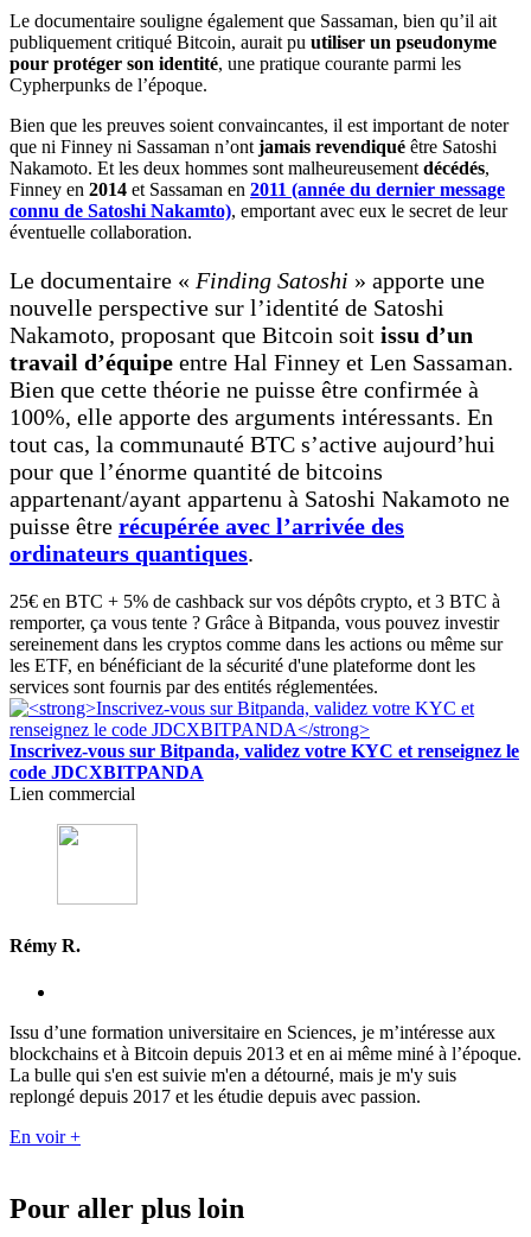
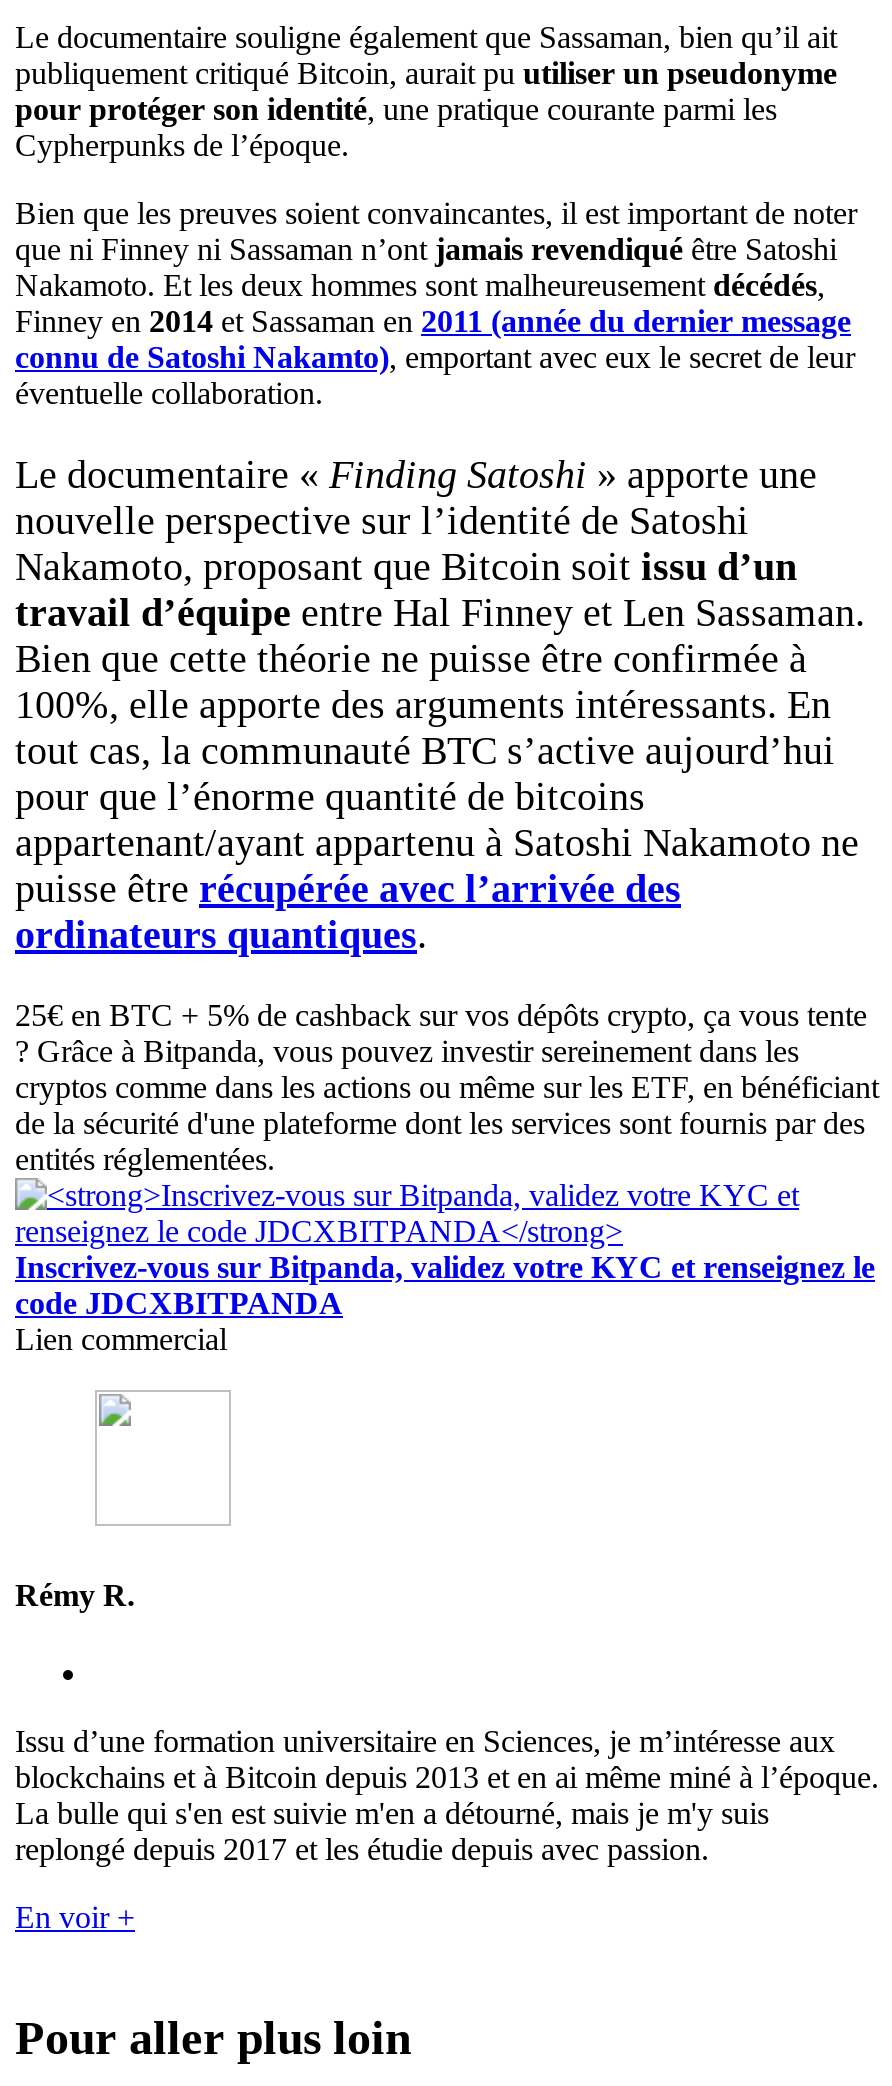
[9,592,503,697] 25€ en BTC + 5% de cashback sur vos dépôts crypto, et 3 BTC à | remporter, ça vous tente ? Grâce à Bitpanda, vous pouvez investir | sereinement dans les cryptos comme dans les actions ou même sur | les ETF, en bénéficiant de la sécurité d'une plateforme dont les | services sont fournis par des entités réglementées. -> [15,999,879,1177] 25€ en BTC + 5% de cashback sur vos dépôts crypto, ça vous tente | ? Grâce à Bitpanda, vous pouvez investir sereinement dans les | cryptos comme dans les actions ou même sur les ETF, en bénéficiant | de la sécurité d'une plateforme dont les services sont fournis par des | entités réglementées.

